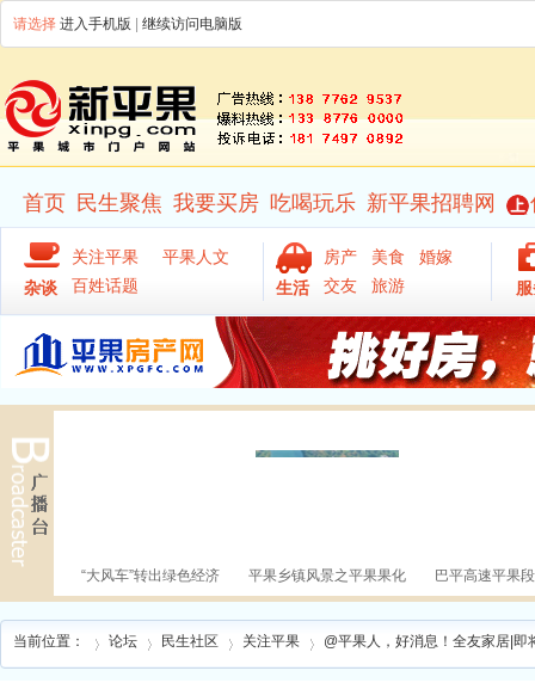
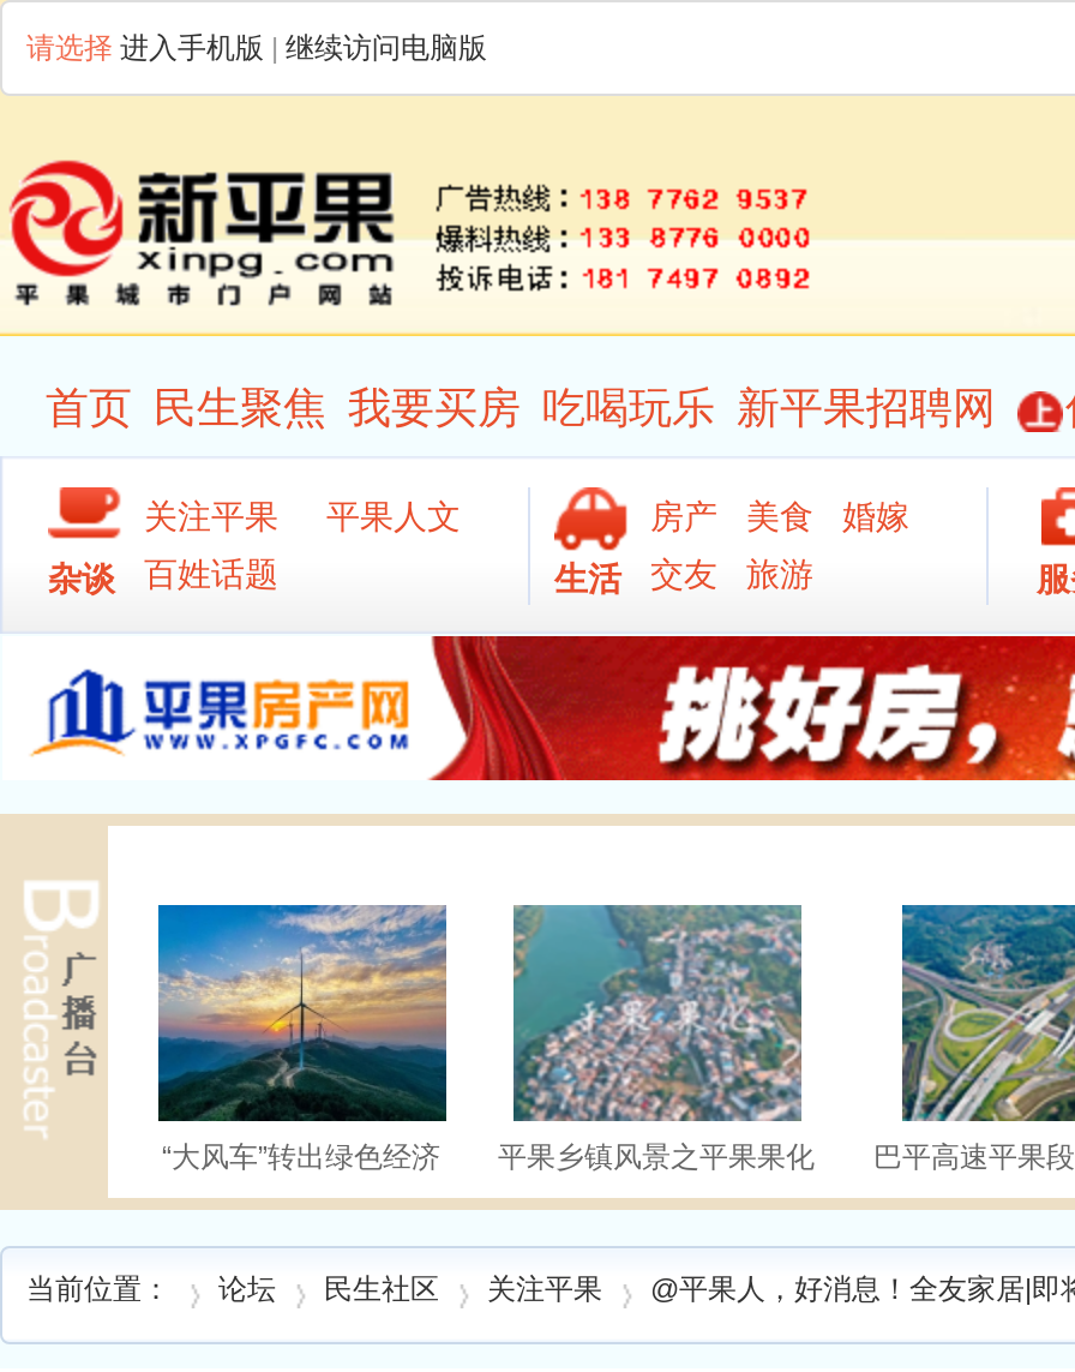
none -> [156,903,449,1124] [image]
none -> [511,919,804,1124] [image]
none -> [900,903,1068,1124] [image]

